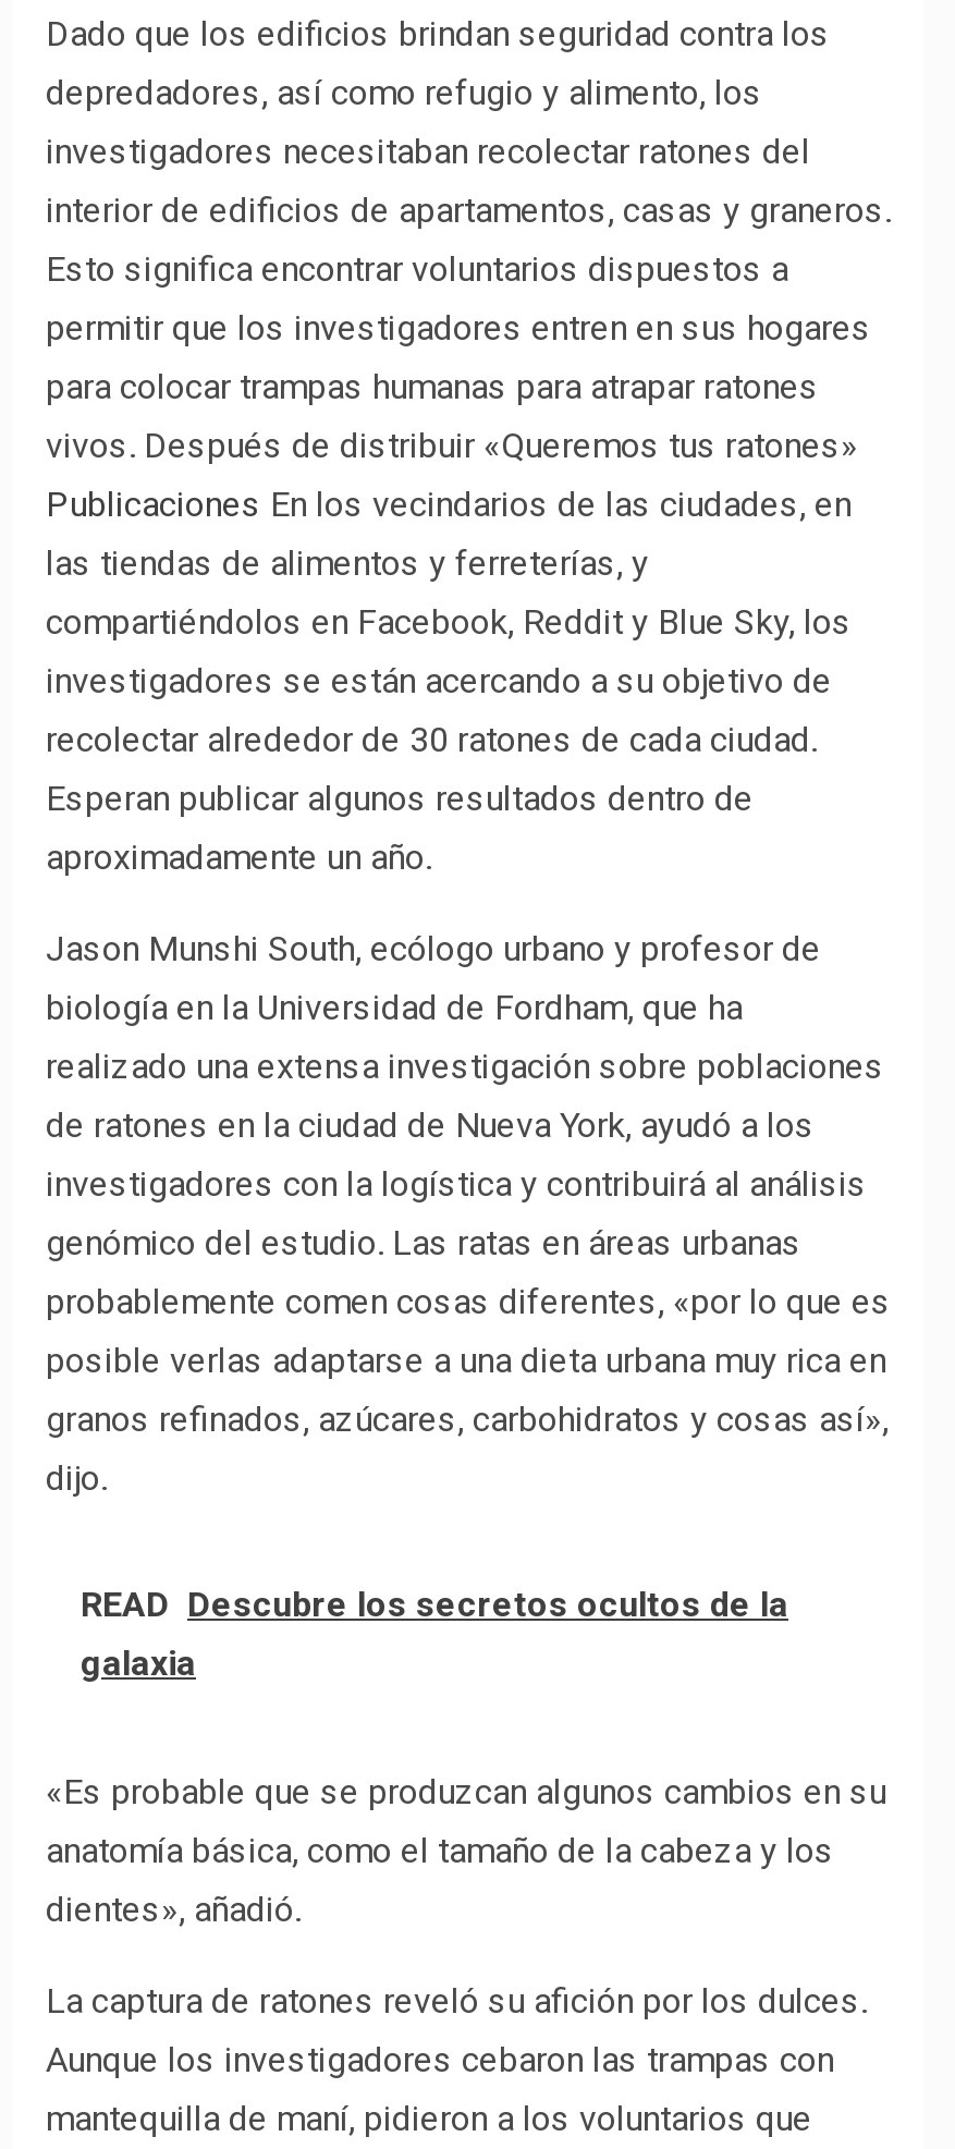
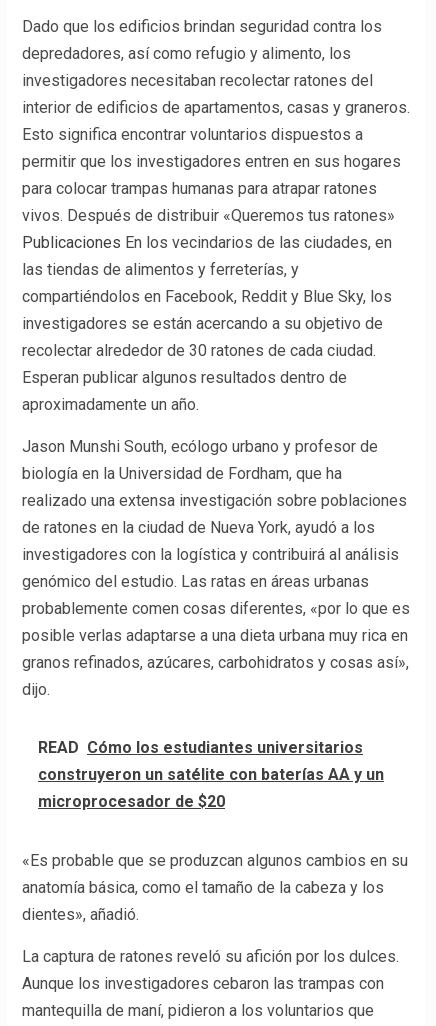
[81,1583,788,1683] READ Descubre los secretos ocultos de la | galaxia -> [38,737,384,810] READ Cómo los estudiantes universitarios | construyeron un satélite con baterías AA y un | microprocesador de $20

